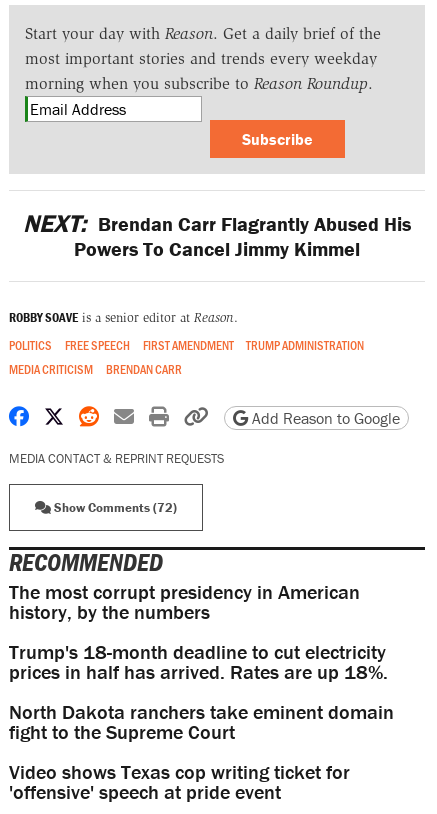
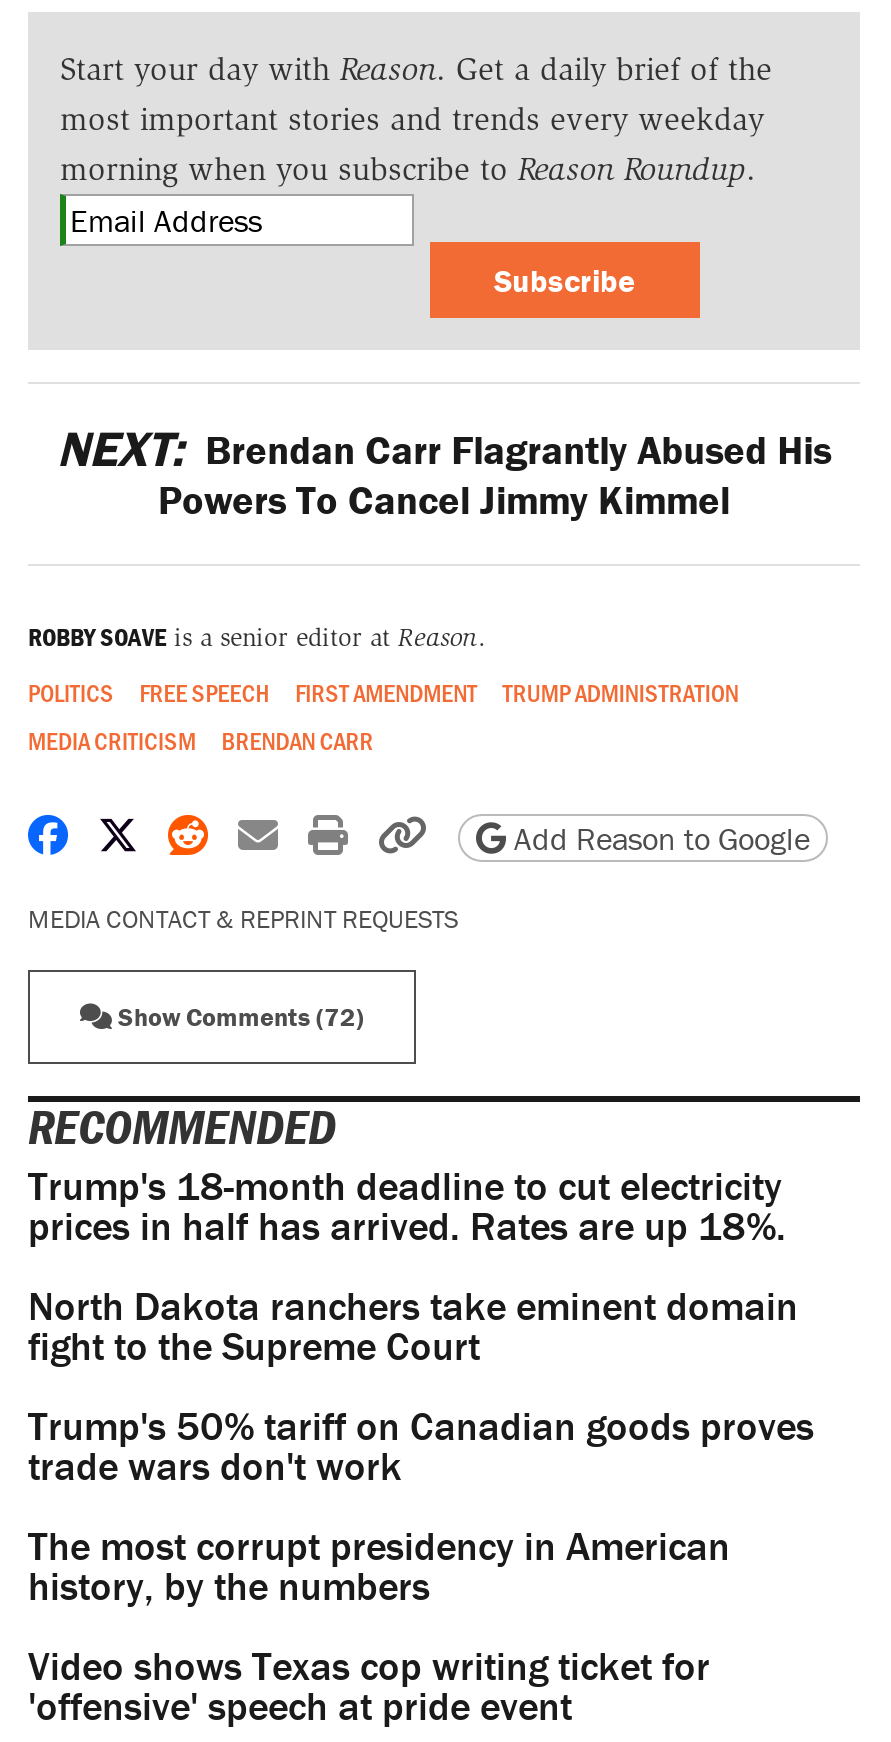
moved [9,579,360,624] -> [28,1520,730,1610]: The most corrupt presidency in American | history, by the numbers
moved [9,639,394,744] -> [28,1160,798,1370]: Trump's 18-month deadline to cut electricity | prices in half has arrived. Rates are up 18%. | North Dakota ranchers take eminent domain | fight to the Supreme Court
none -> [28,1400,814,1490] Trump's 50% tariff on Canadian goods proves | trade wars don't work

